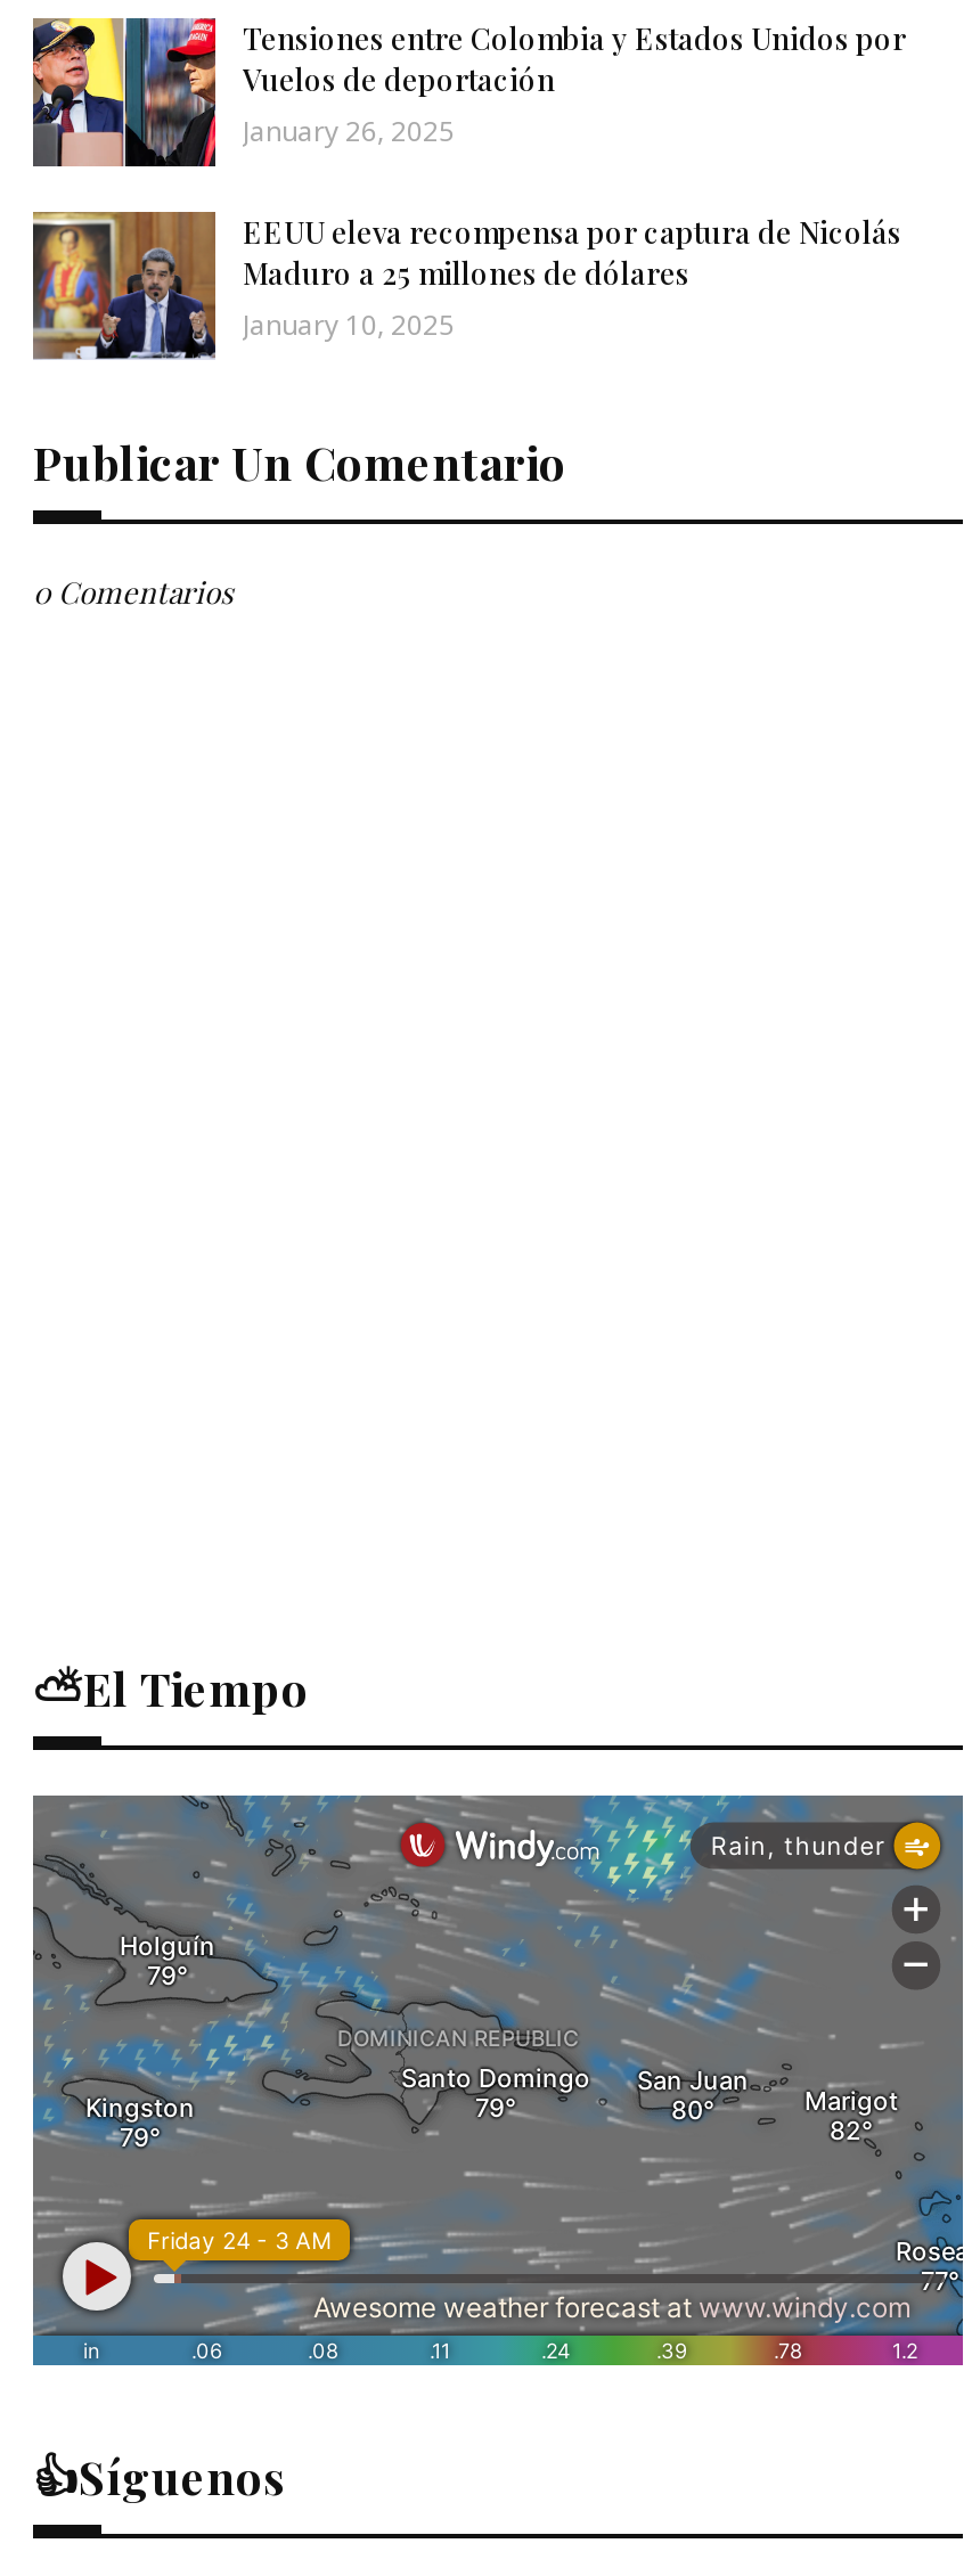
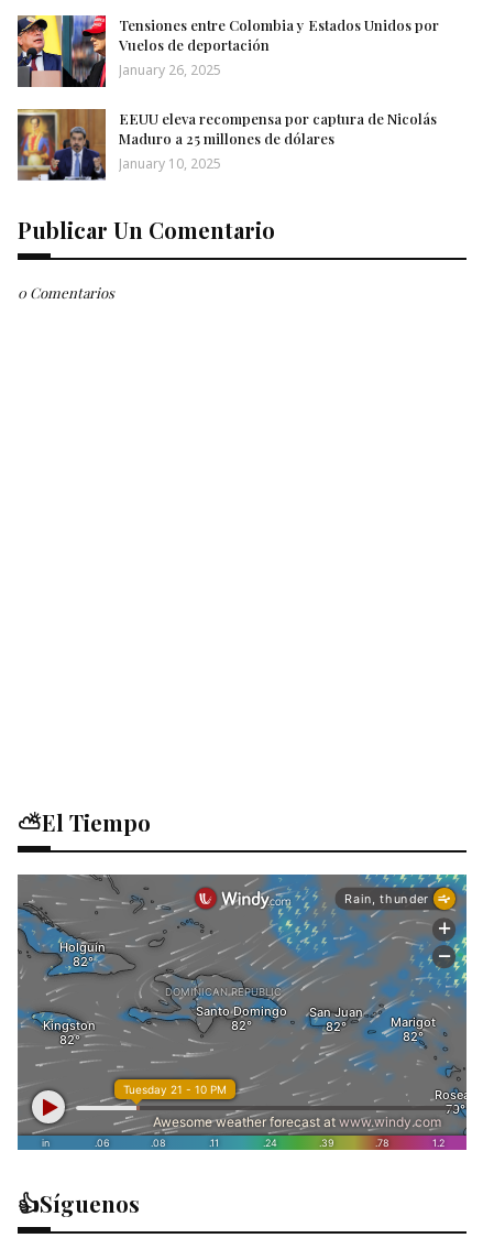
[33,1796,963,2333] [image] -> [18,875,466,1136] [image]

